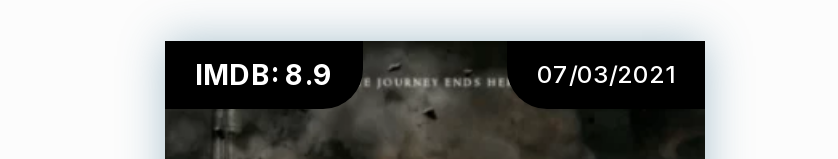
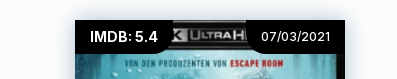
[195,57,333,91] IMDB: 8.9 -> [90,28,158,45] IMDB: 5.4

